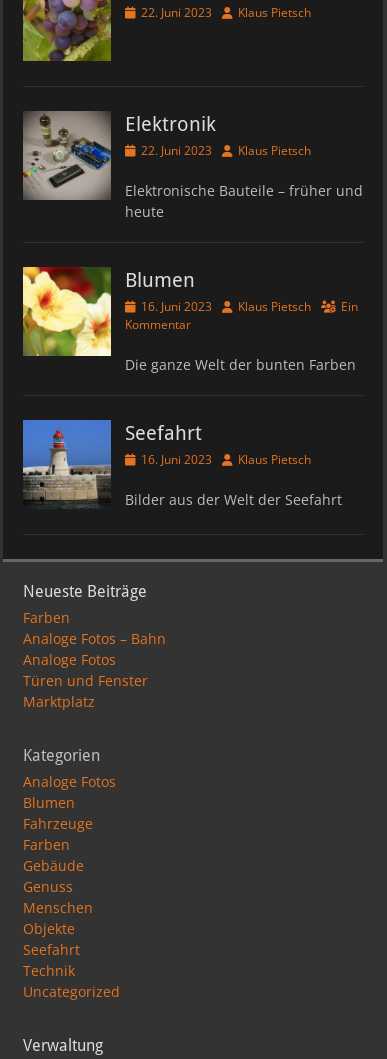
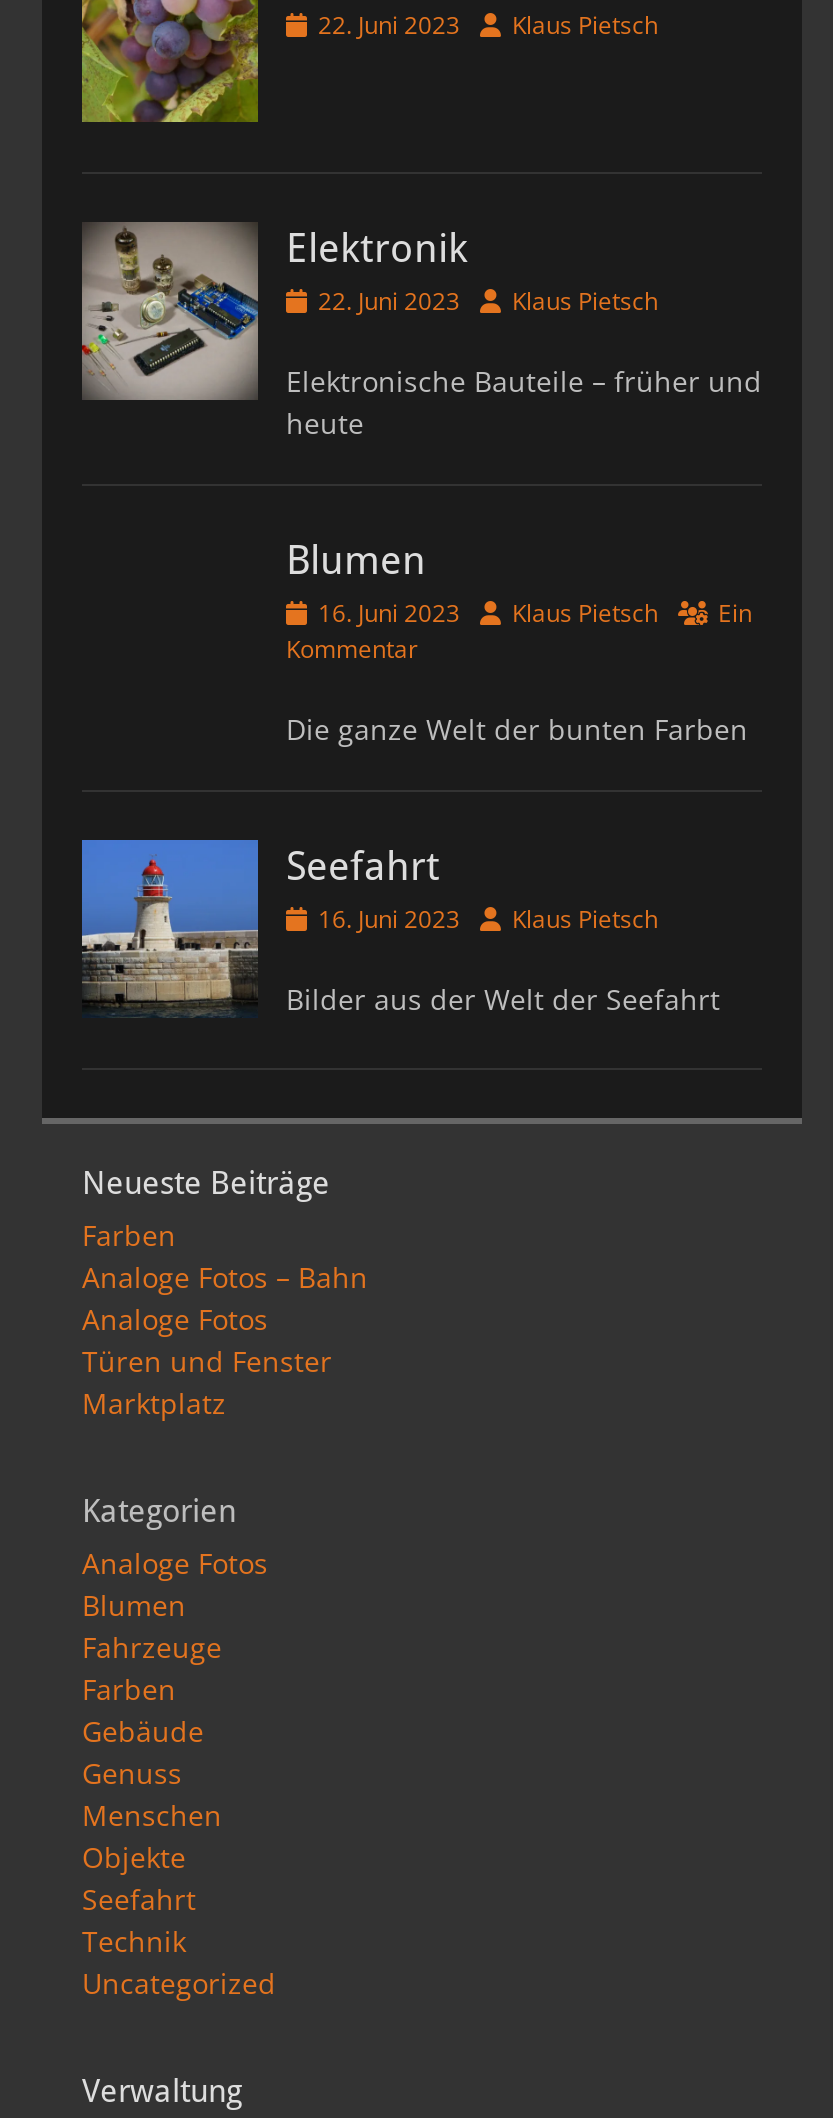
[22,266,112,357] [image] -> none

